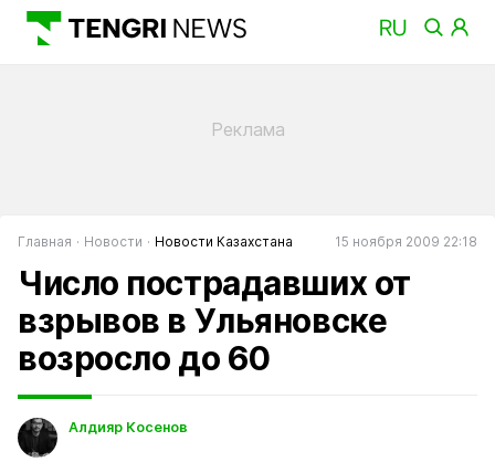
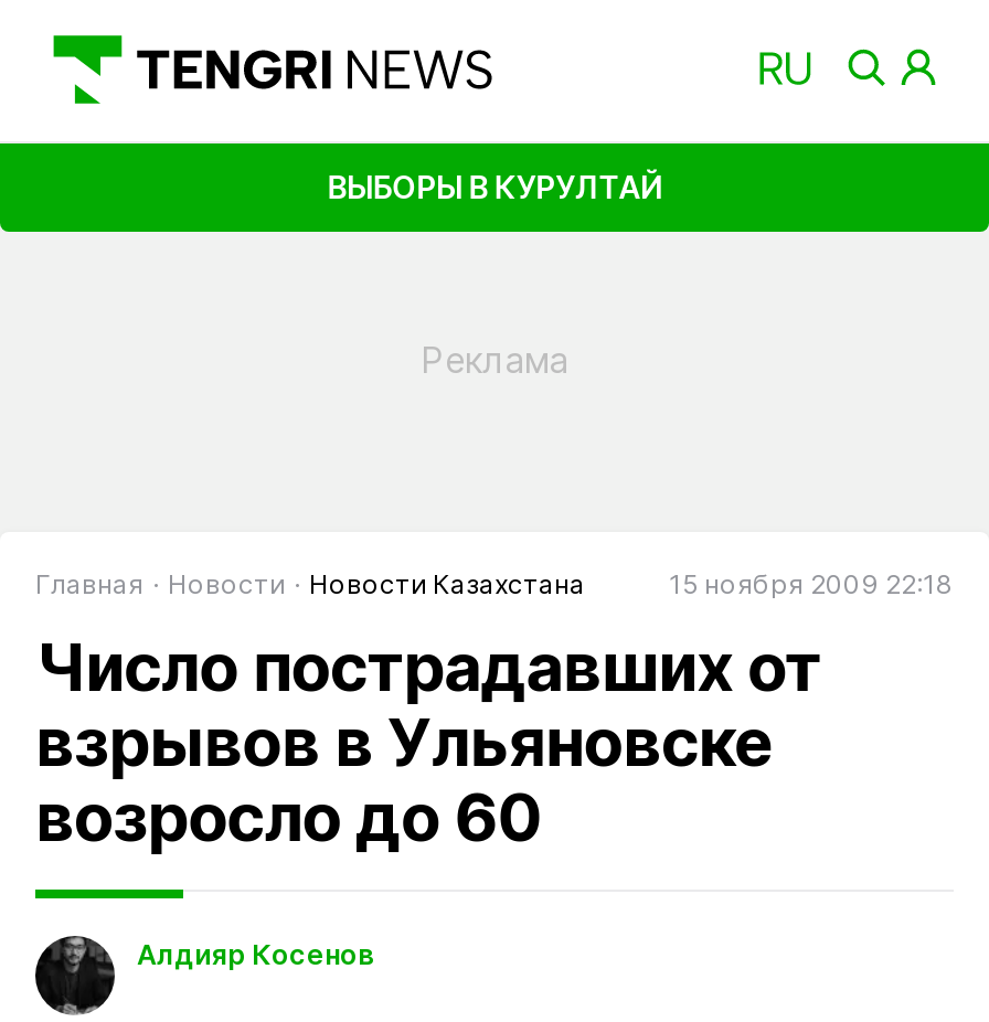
none -> [327,167,662,205] ВЫБОРЫ В КУРУЛТАЙ

